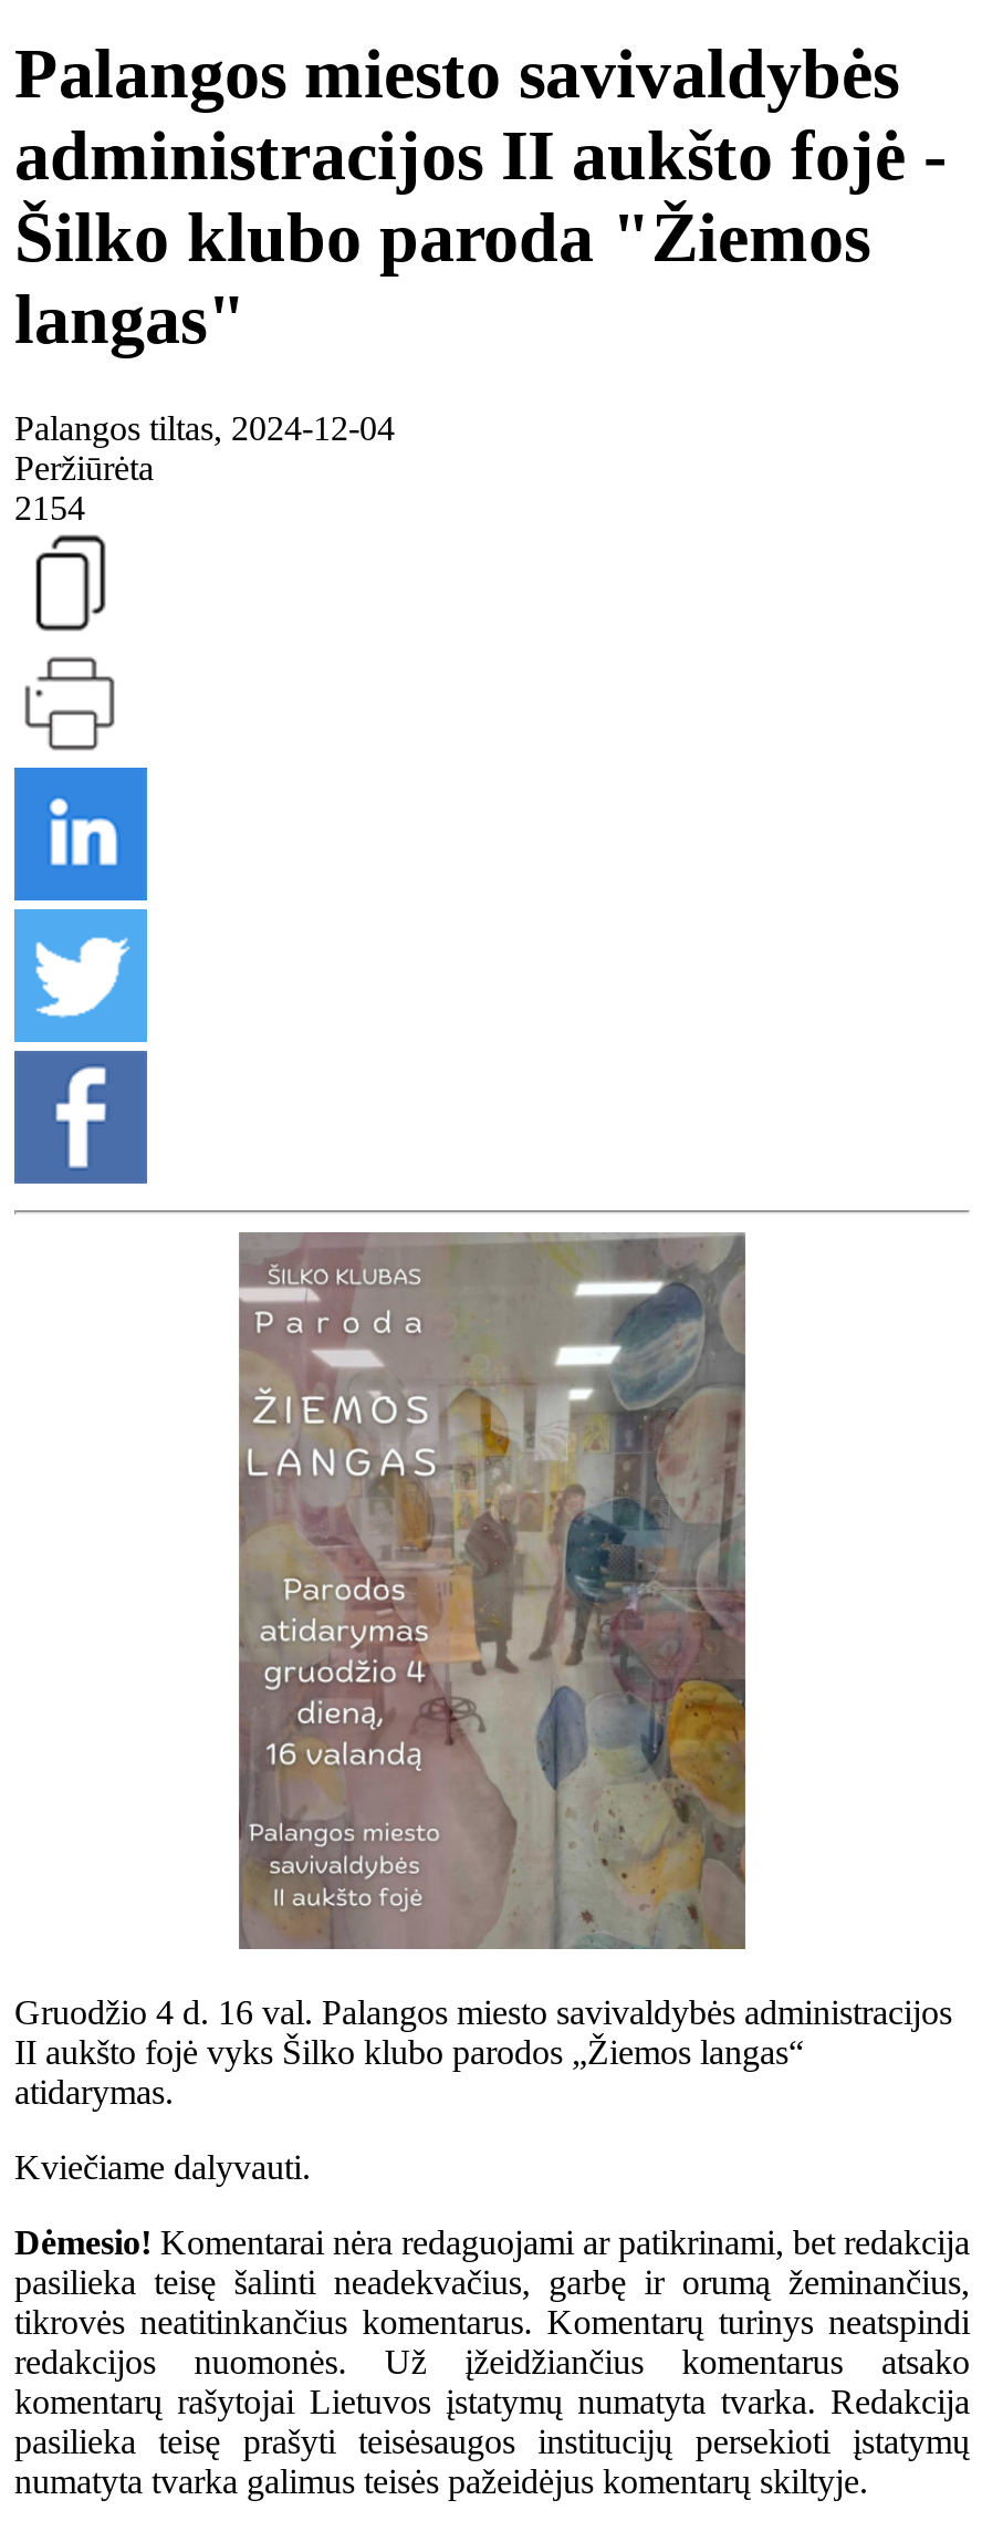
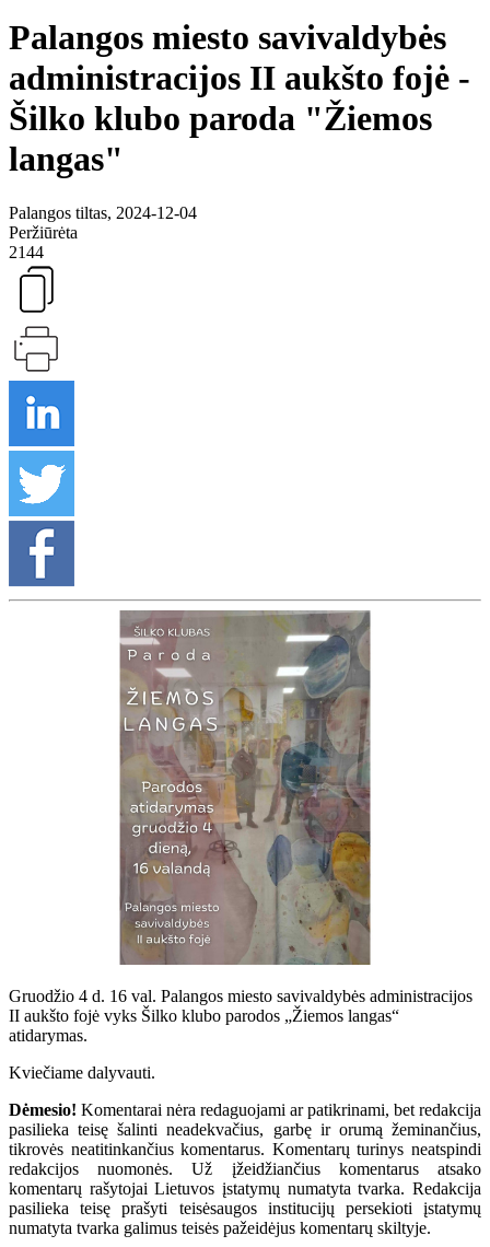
[14,489,85,526] 2154 -> [9,243,44,261] 2144

